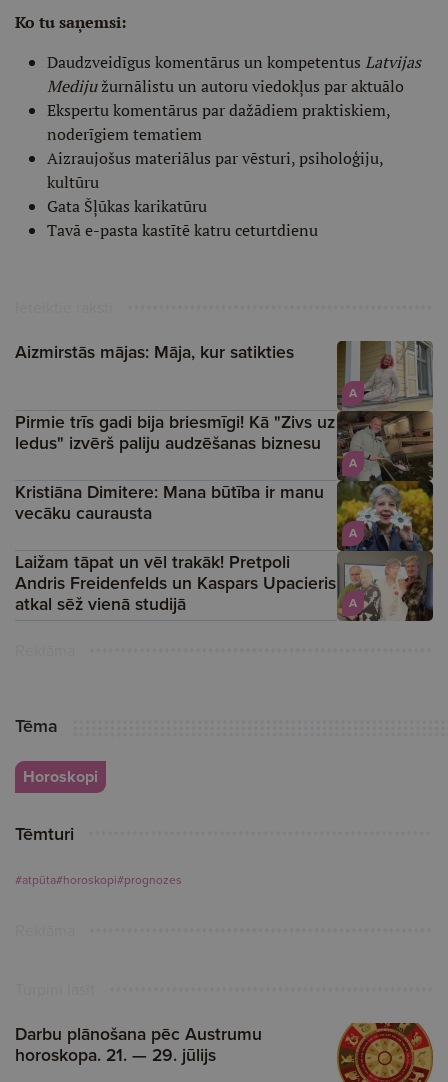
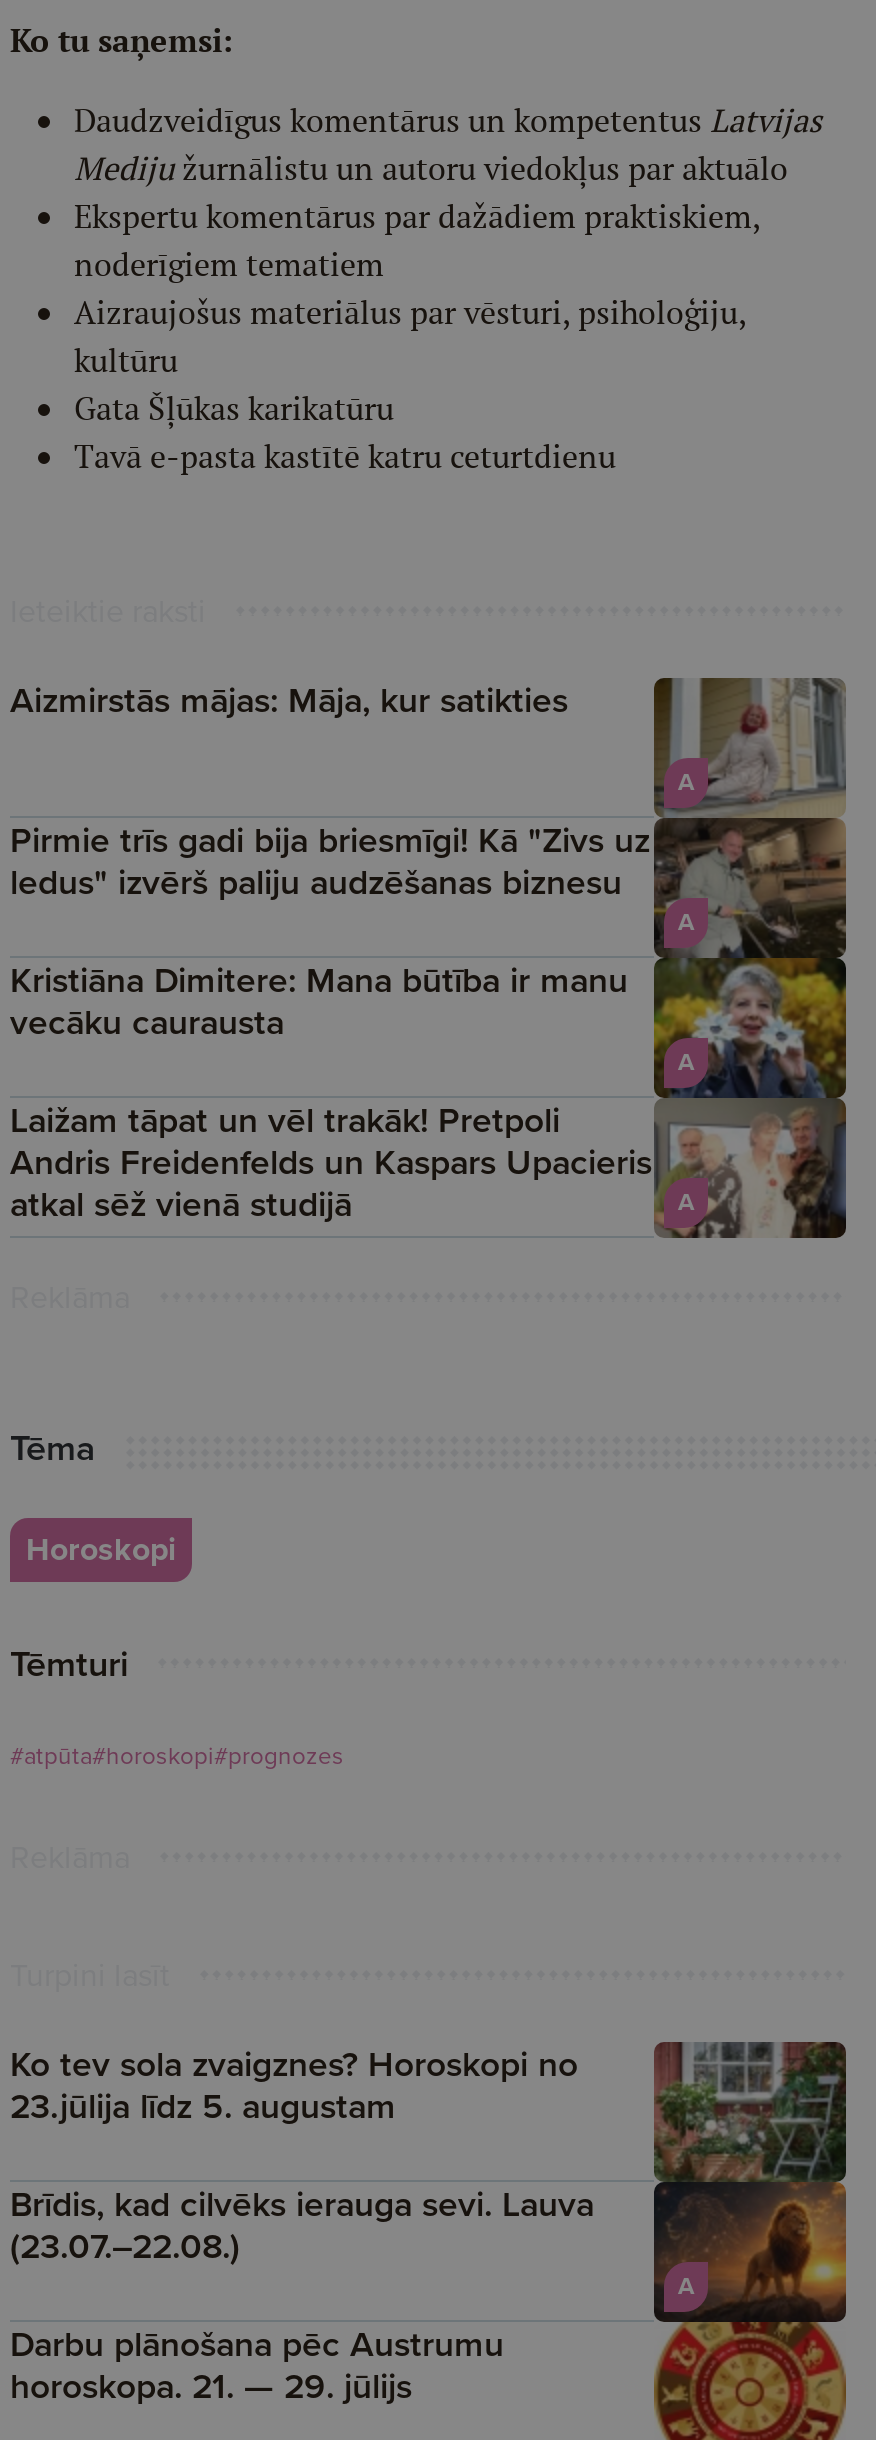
none -> [10,2038,578,2130] Ko tev sola zvaigznes? Horoskopi no | 23.jūlija līdz 5. augustam
none -> [10,2178,594,2270] Brīdis, kad cilvēks ierauga sevi. Lauva | (23.07.–22.08.)
none -> [652,2040,848,2324] [image] | A

